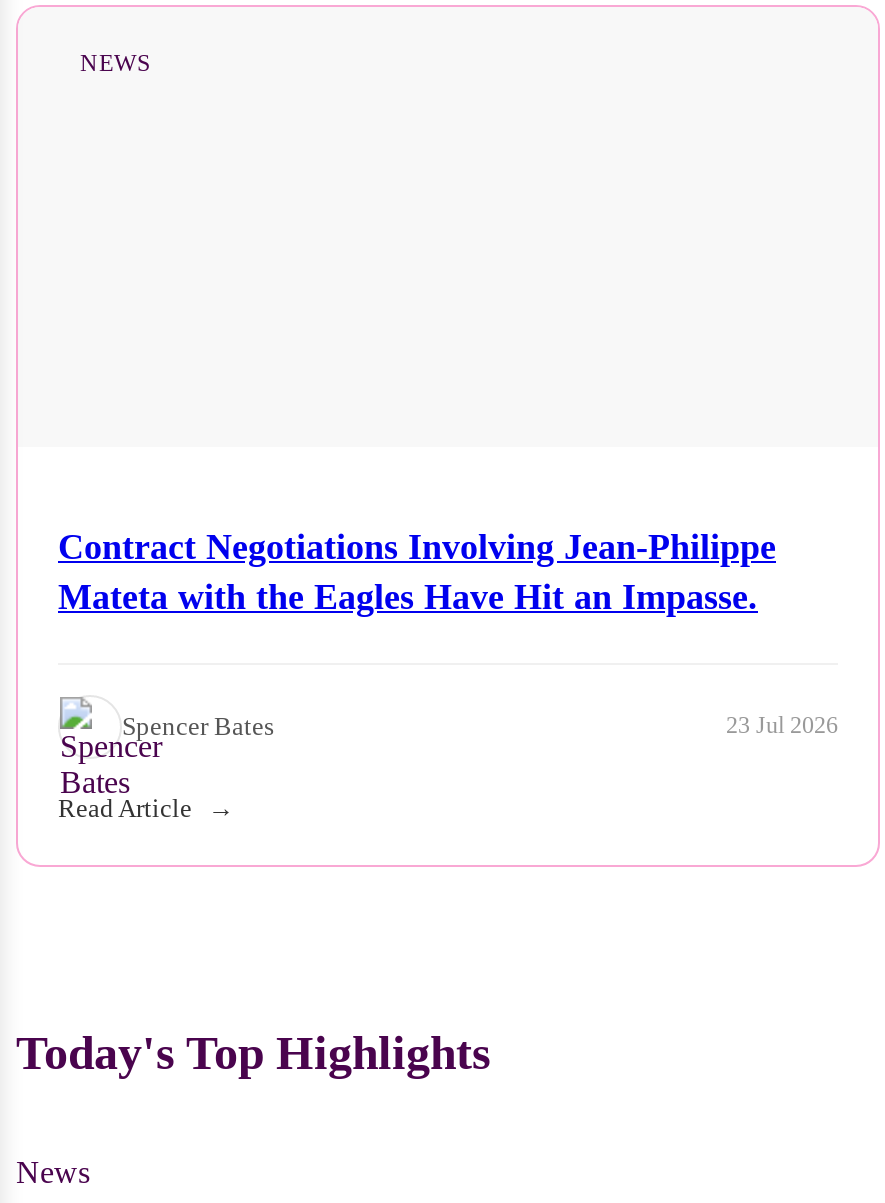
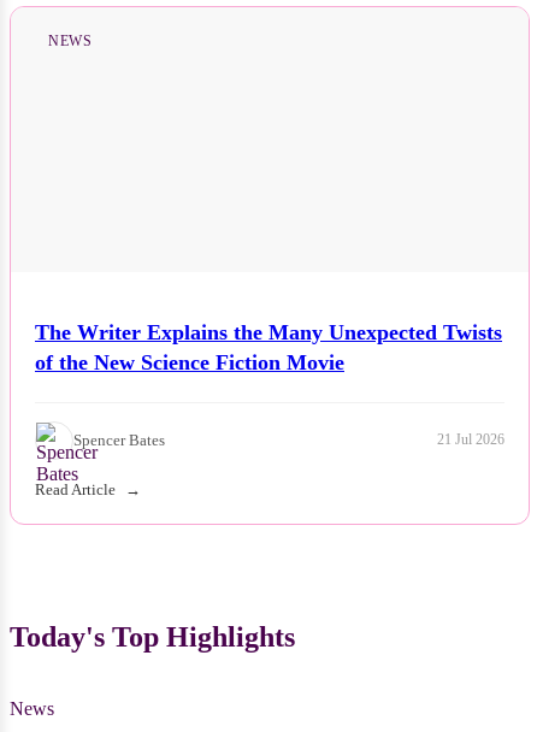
[58,526,776,616] Contract Negotiations Involving Jean-Philippe | Mateta with the Eagles Have Hit an Impasse. -> [35,320,502,374] The Writer Explains the Many Unexpected Twists | of the New Science Fiction Movie
[726,711,838,739] 23 Jul 2026 -> [437,431,504,448] 21 Jul 2026

